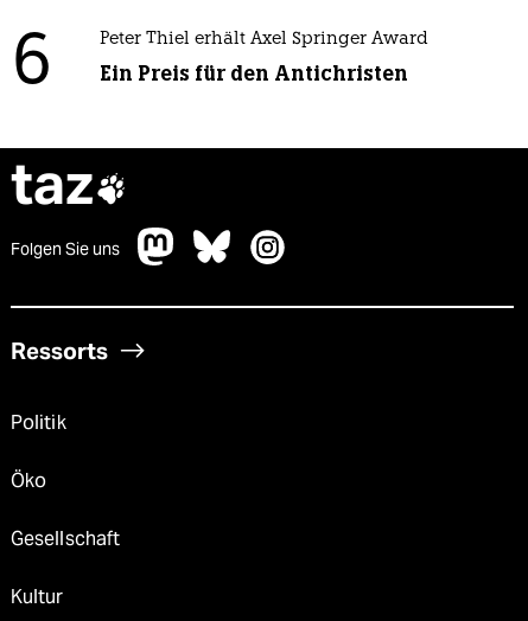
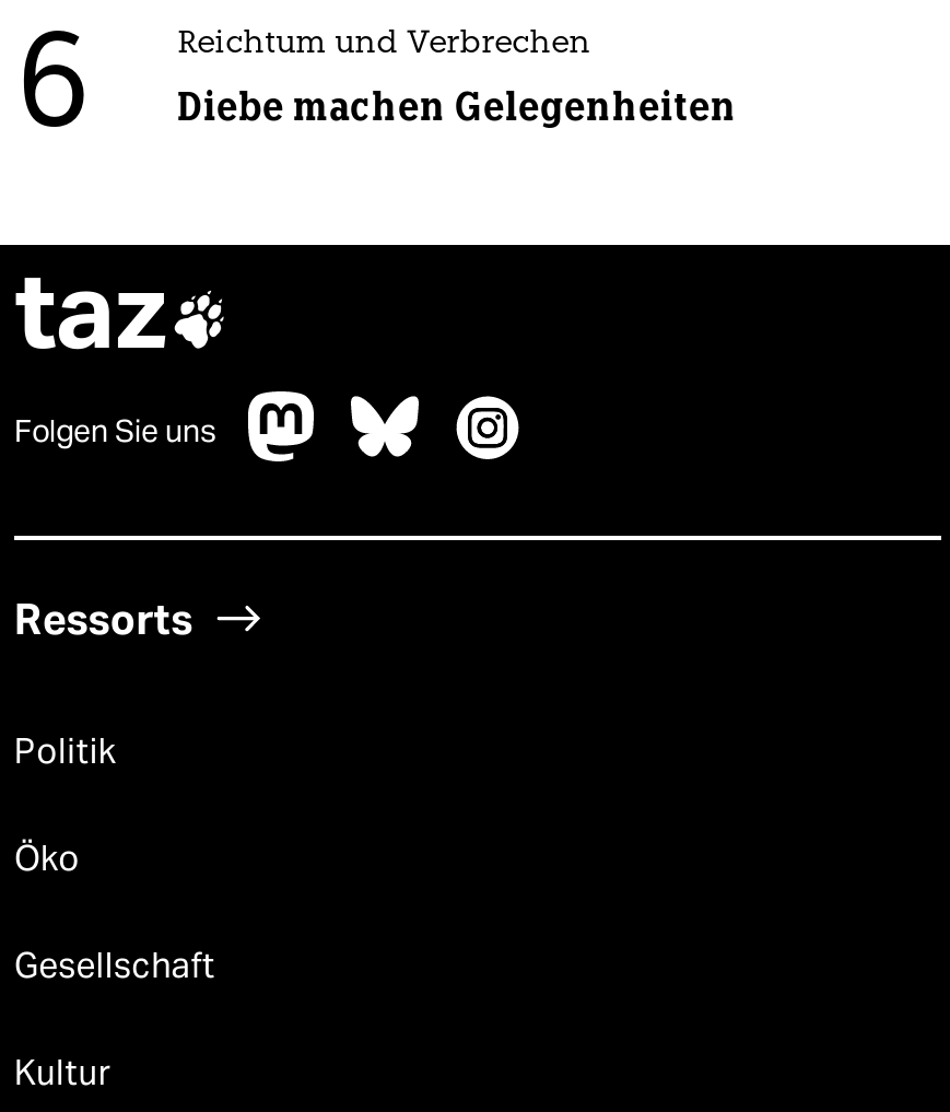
[99,31,428,48] Peter Thiel erhält Axel Springer Award -> [178,28,591,61] Reichtum und Verbrechen
[99,60,408,86] Ein Preis für den Antichristen -> [178,83,737,131] Diebe machen Gelegenheiten

